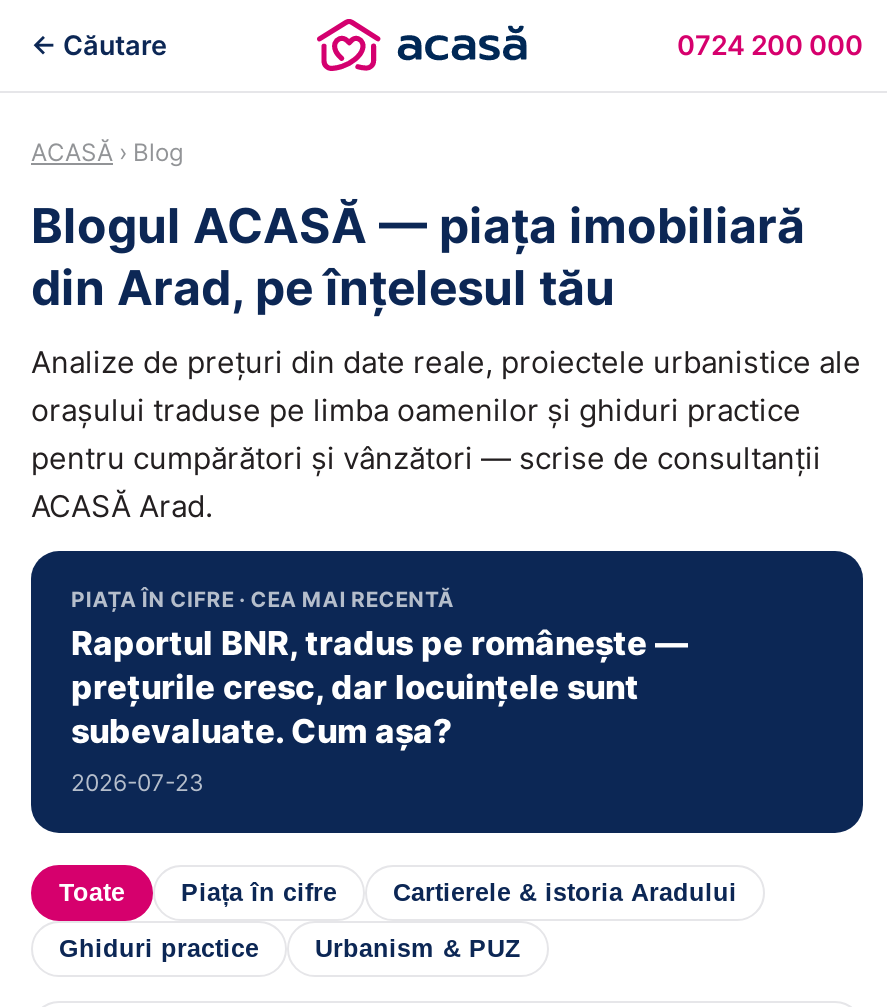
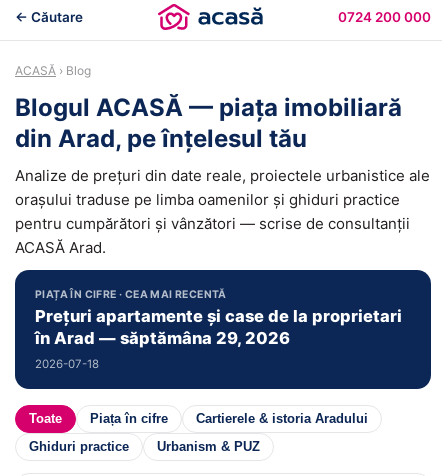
[71,623,689,797] Raportul BNR, tradus pe românește — | prețurile cresc, dar locuințele sunt | subevaluate. Cum așa? | 2026-07-23 -> [35,306,402,371] Prețuri apartamente și case de la proprietari | în Arad — săptămâna 29, 2026 | 2026-07-18

